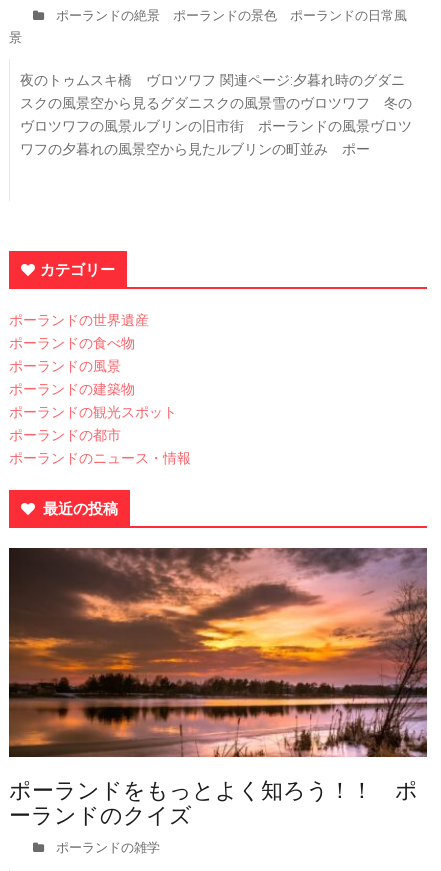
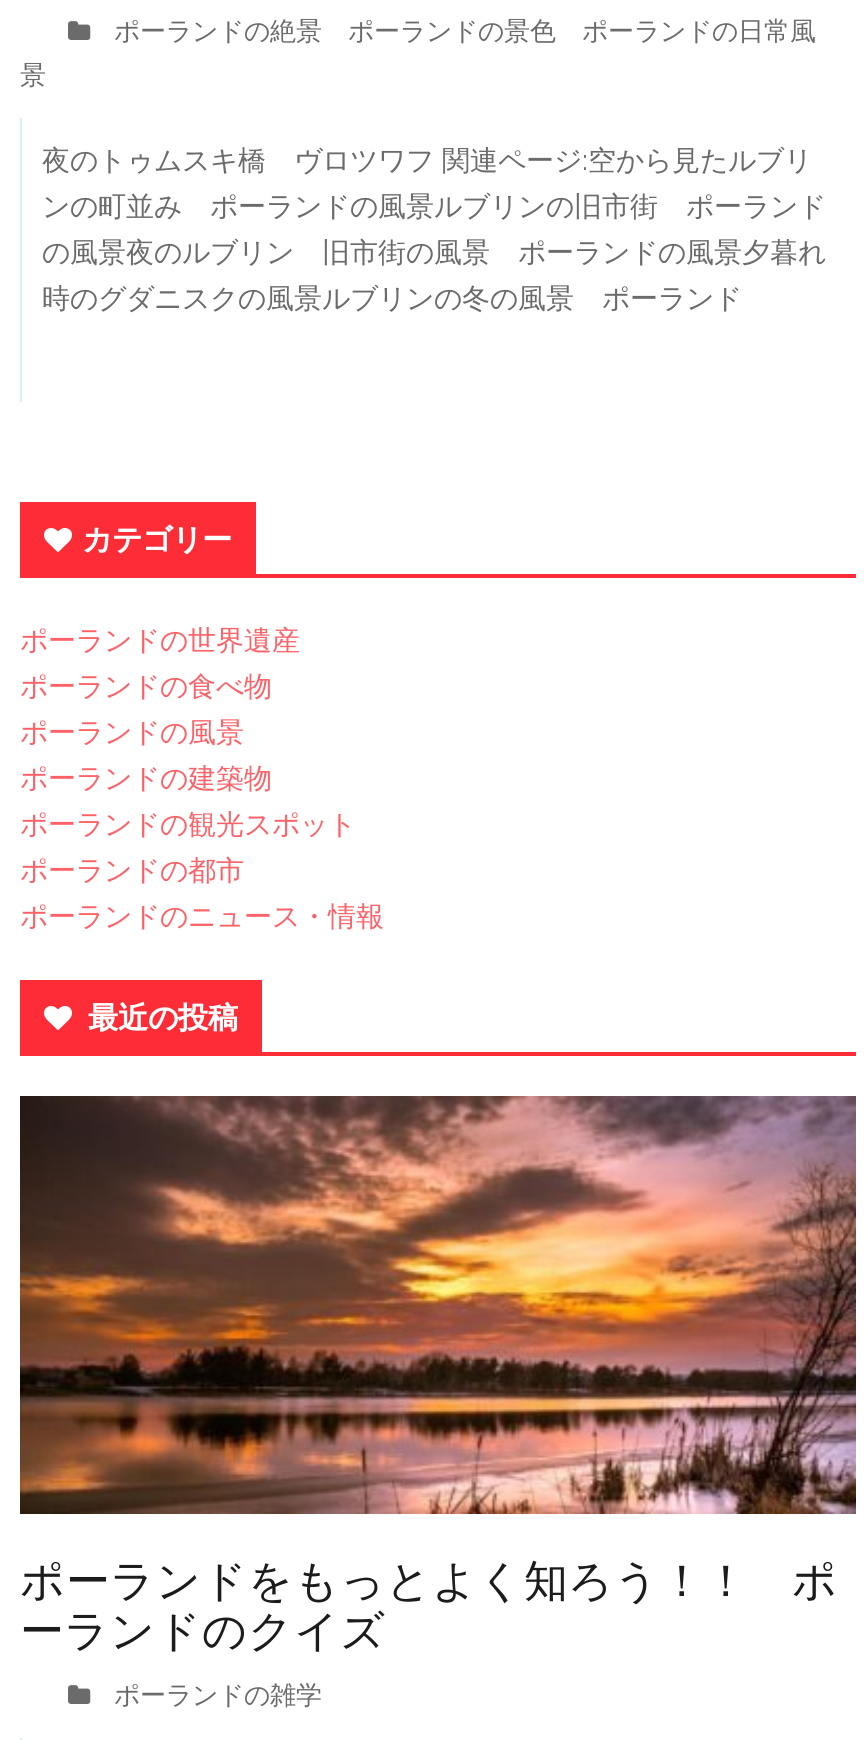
[20,72,412,157] 夜のトゥムスキ橋 ヴロツワフ 関連ページ:夕暮れ時のグダニ | スクの風景空から見るグダニスクの風景雪のヴロツワフ 冬の | ヴロツワフの風景ルブリンの旧市街 ポーランドの風景ヴロツ | ワフの夕暮れの風景空から見たルブリンの町並み ポー -> [42,143,826,313] 夜のトゥムスキ橋 ヴロツワフ 関連ページ:空から見たルブリ | ンの町並み ポーランドの風景ルブリンの旧市街 ポーランド | の風景夜のルブリン 旧市街の風景 ポーランドの風景夕暮れ | 時のグダニスクの風景ルブリンの冬の風景 ポーランド

